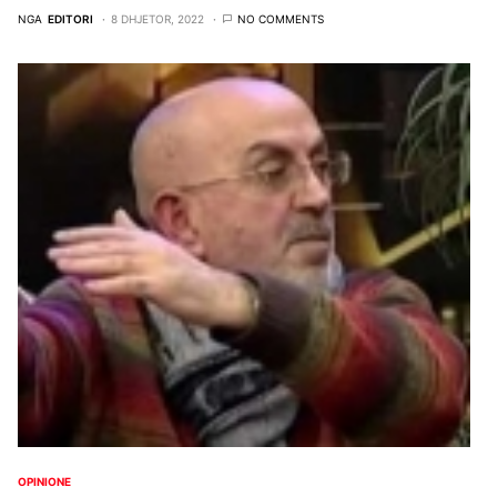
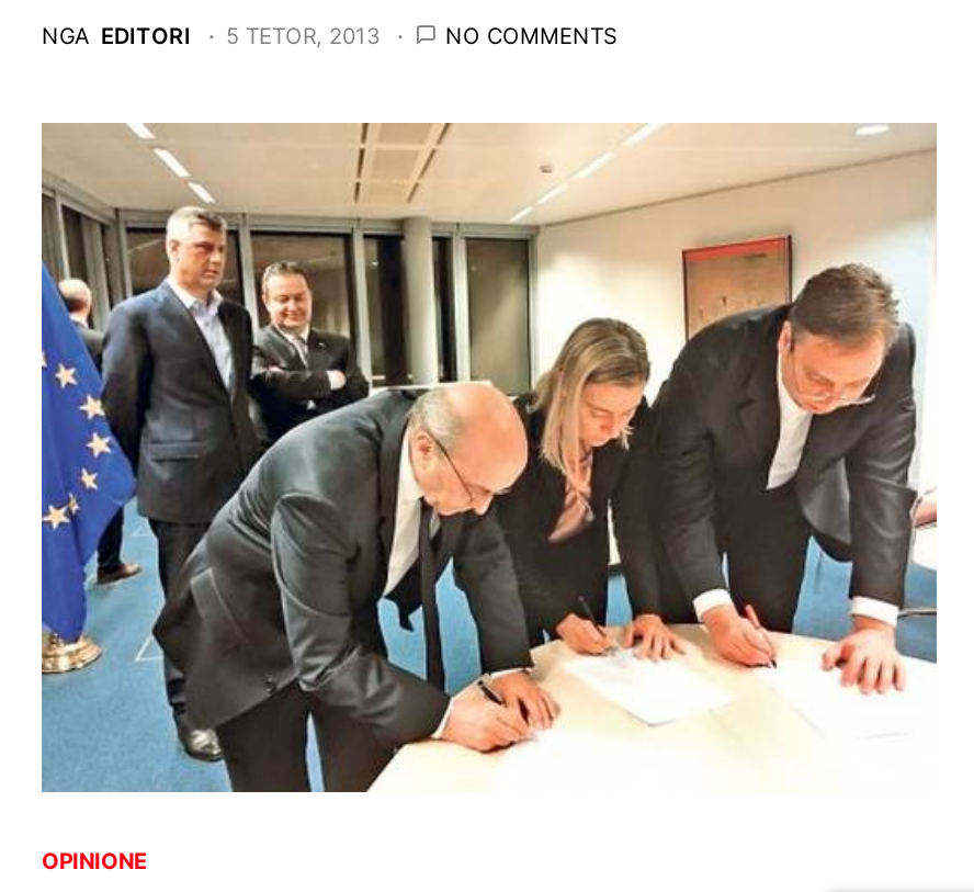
[18,13,204,26] NGA EDITORI 8 DHJETOR, 2022 -> [42,22,380,48] NGA EDITORI 5 TETOR, 2013
[17,62,471,448] [image] -> [39,122,939,793] [image]

